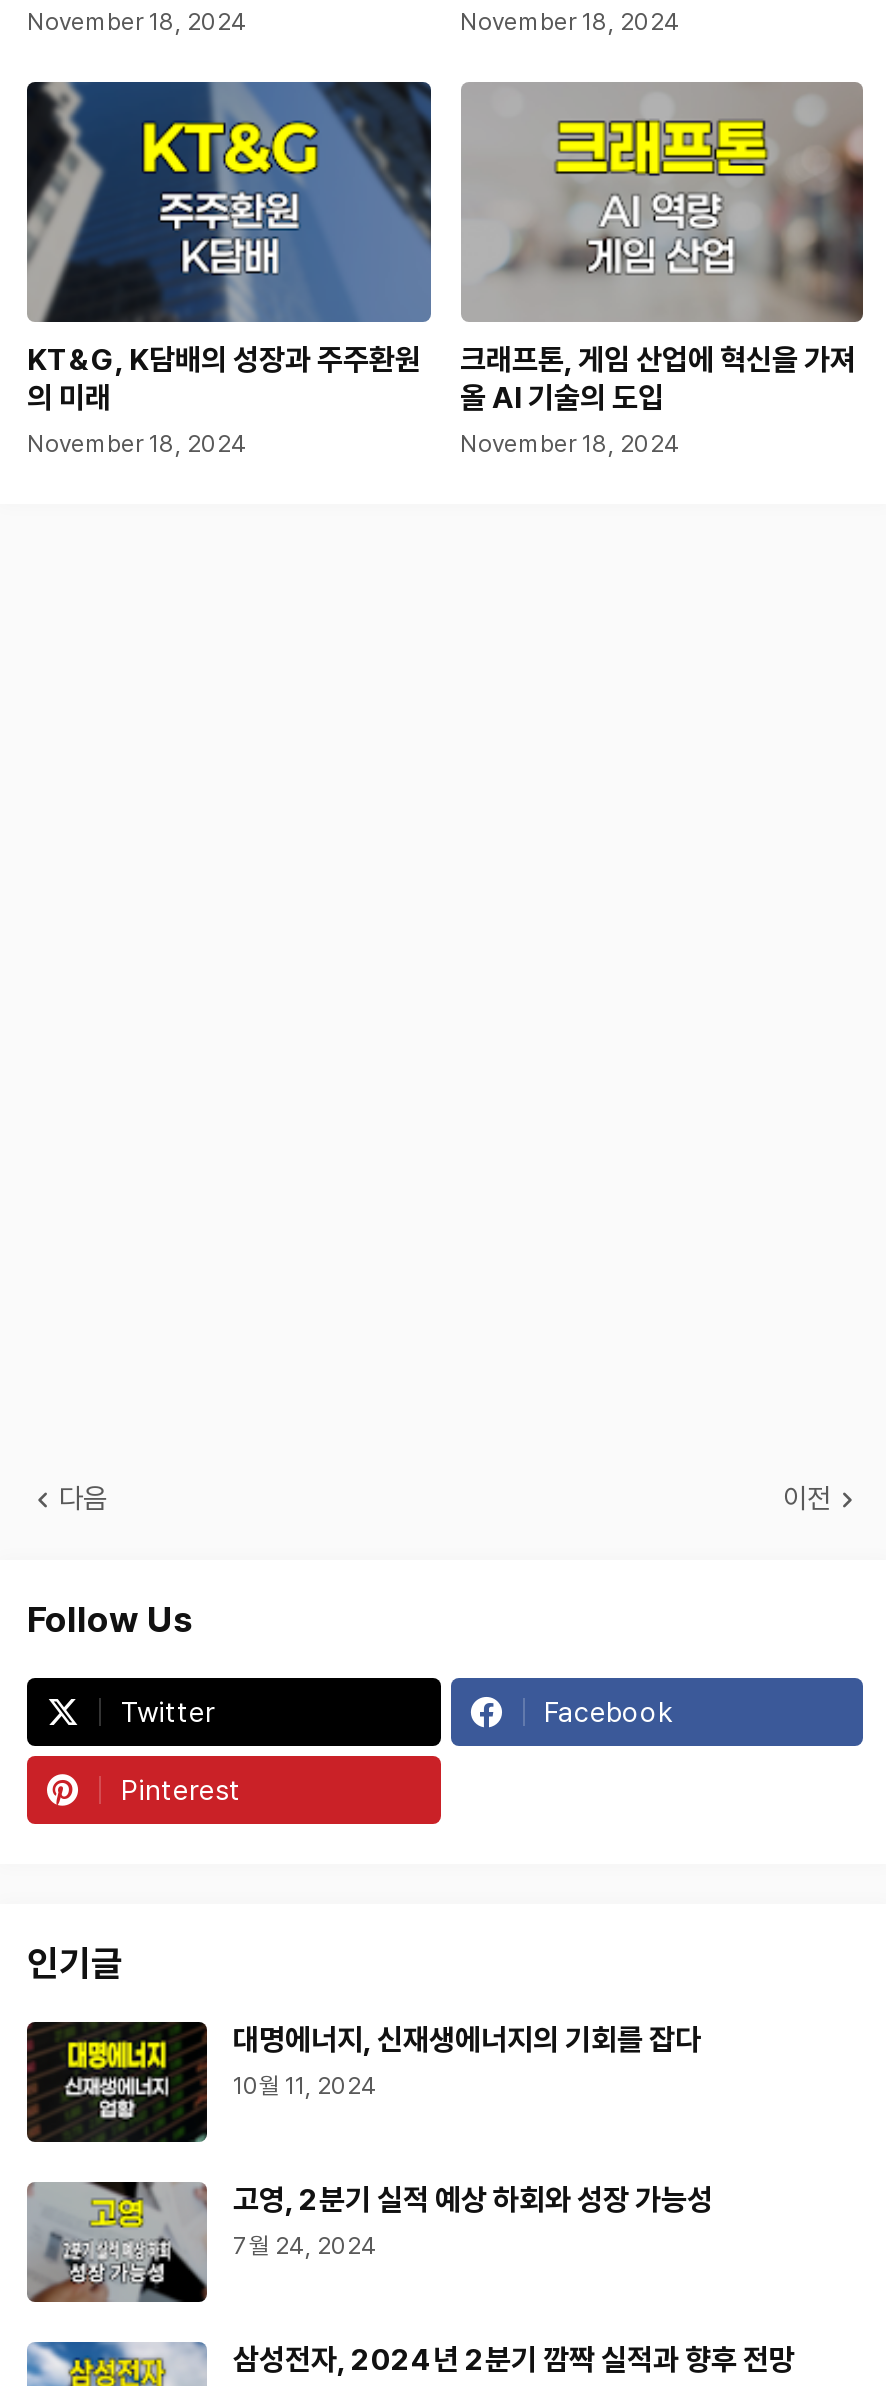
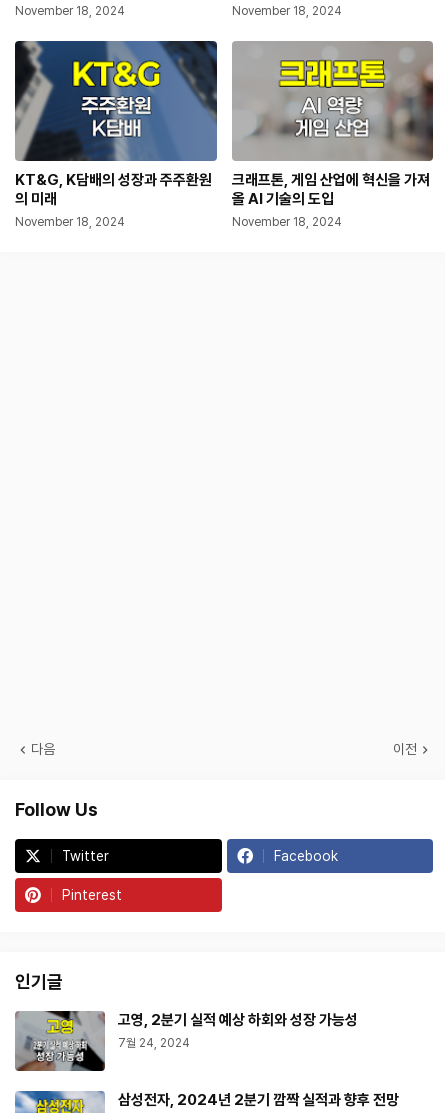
[27,2022,701,2144] [image] | 대명에너지, 신재생에너지의 기회를 잡다 | 10월 11, 2024 -> none

